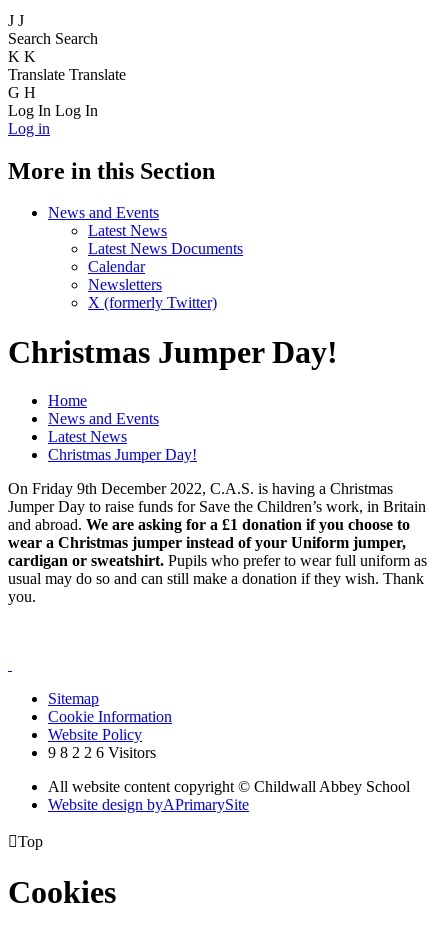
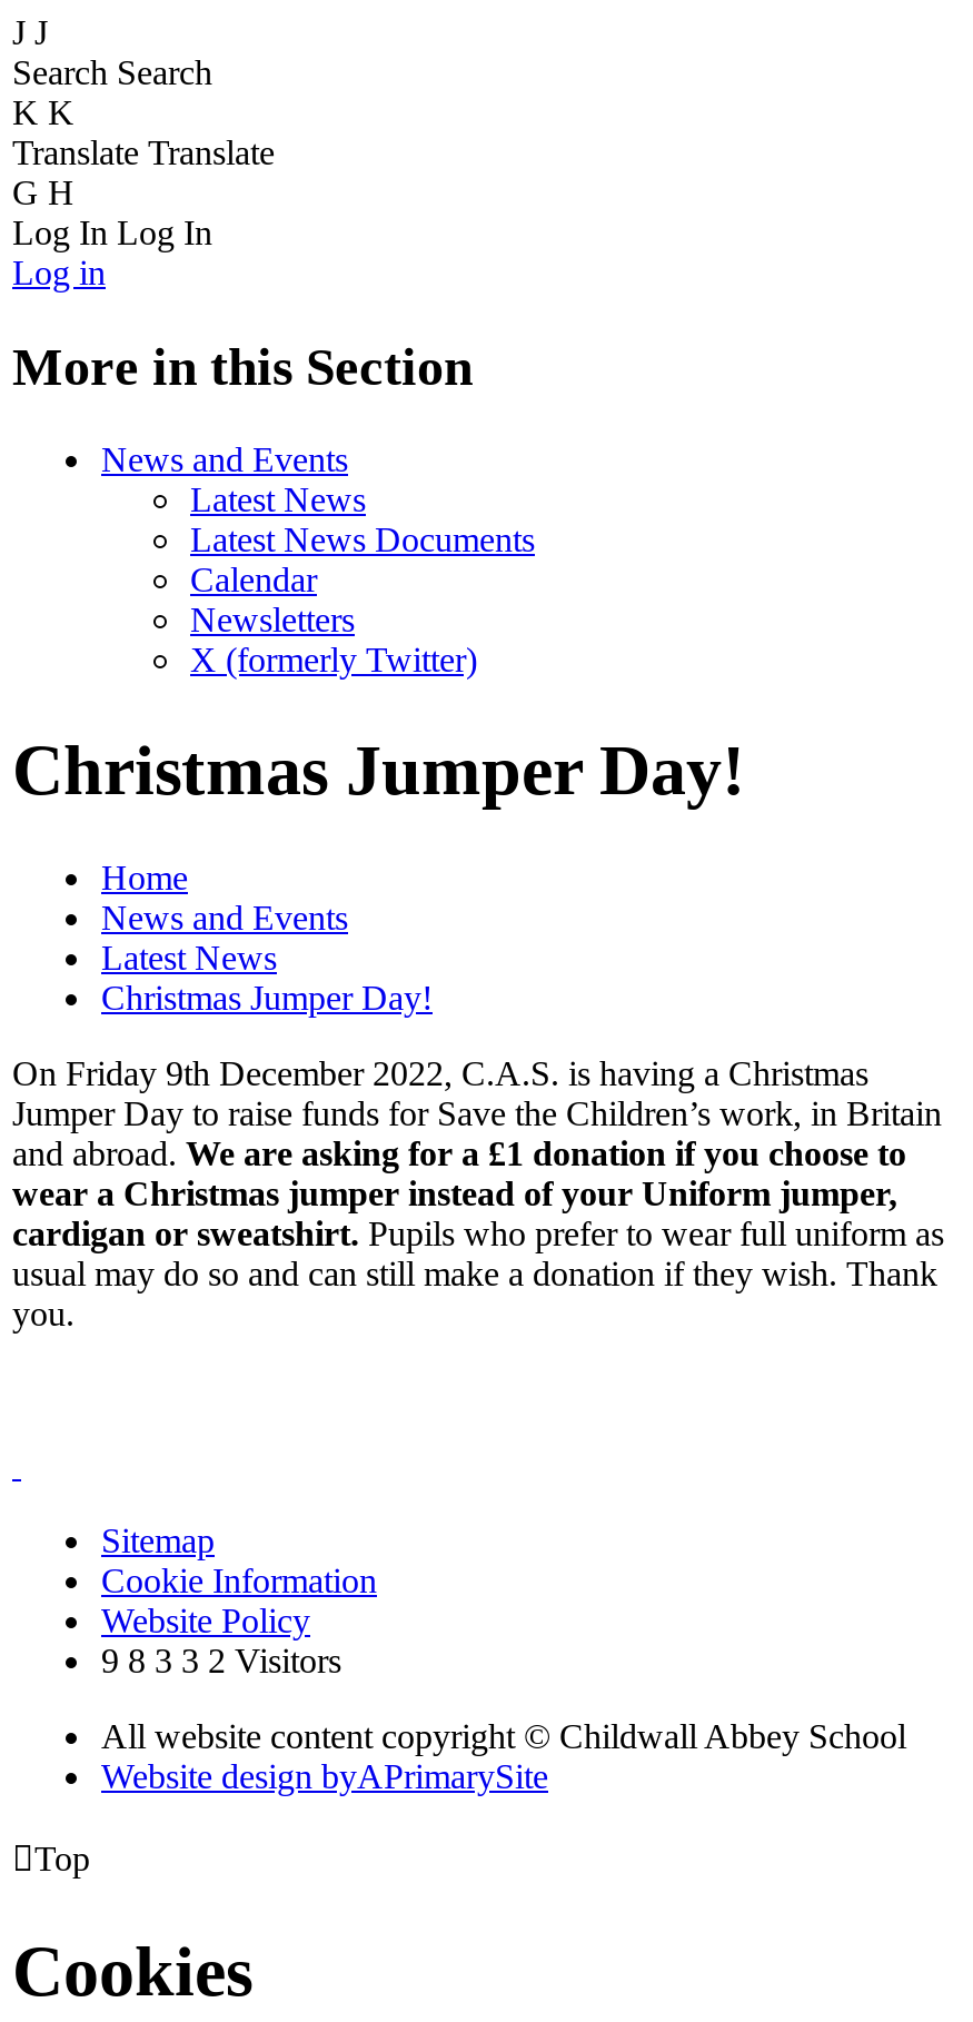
[48,744,156,761] 9 8 2 2 6 Visitors -> [101,1642,341,1680] 9 8 3 3 2 Visitors

